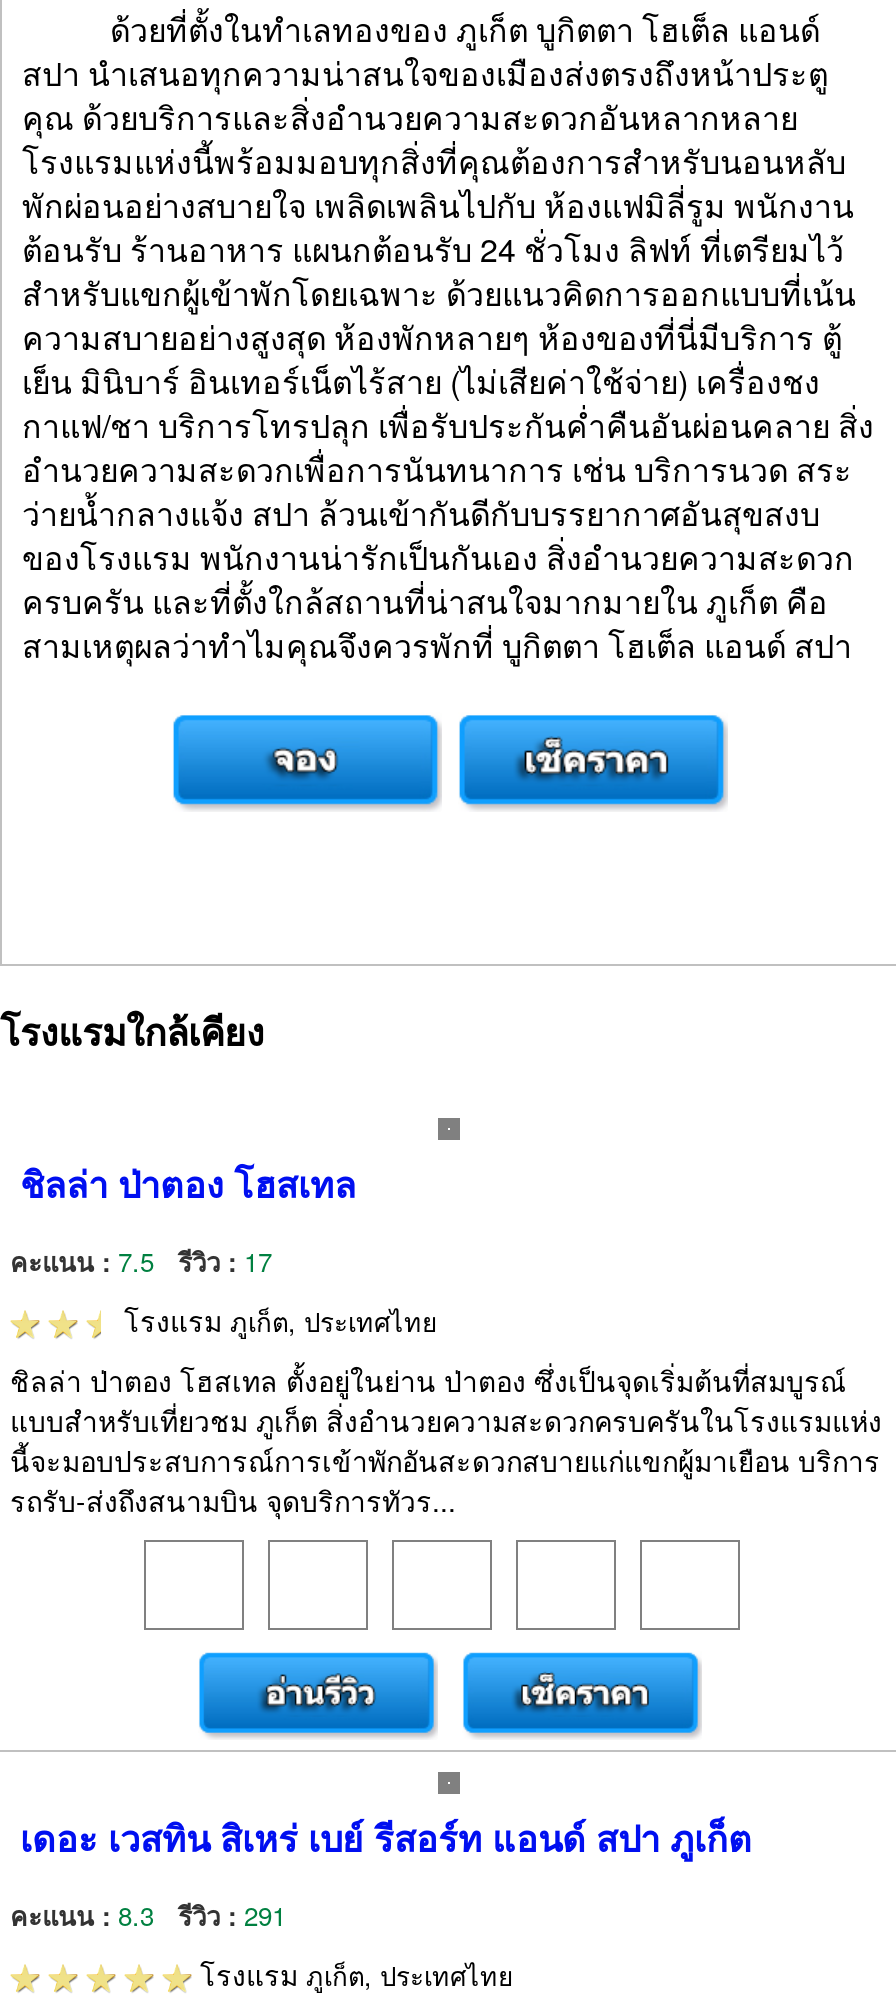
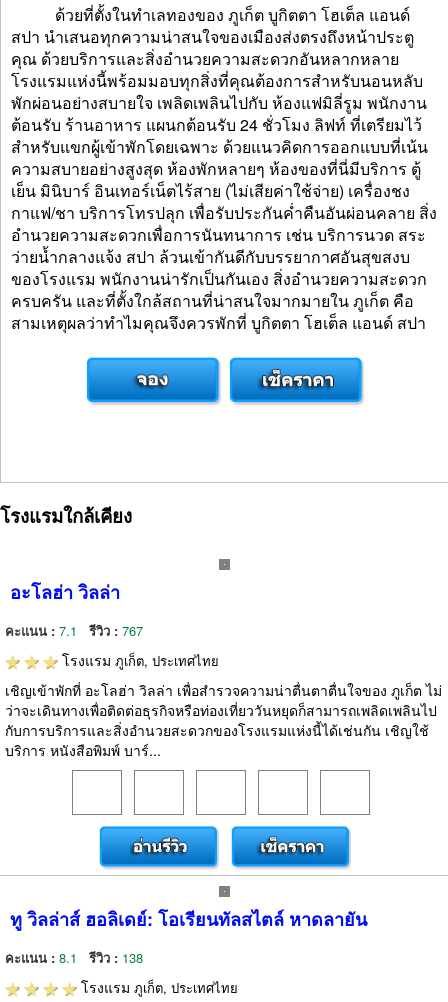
[20,1158,356,1210] ชิลล่า ป่าตอง โฮสเทล -> [10,579,120,605] อะโลฮ่า วิลล่า
[10,1242,272,1280] คะแนน : 7.5 | รีวิว : 17 -> [5,621,143,640] คะแนน : 7.1 | รีวิว : 767
[10,1360,882,1520] ชิลล่า ป่าตอง โฮสเทล ตั้งอยู่ในย่าน ป่าตอง ซึ่งเป็นจุดเริ่มต้นที่สมบูรณ์ | แบบสำหรับเที่ยวชม ภูเก็ต สิ่งอำนวยความสะดวกครบครันในโรงแรมแห่ง | นี้จะมอบประสบการณ์การเข้าพักอันสะดวกสบายแก่แขกผู้มาเยือน บริการ | รถรับ-ส่งถึงสนามบิน จุดบริการทัวร... -> [5,680,442,760] เชิญเข้าพักที่ อะโลฮ่า วิลล่า เพื่อสำรวจความน่าตื่นตาตื่นใจของ ภูเก็ต ไม่ | ว่าจะเดินทางเพื่อติดต่อธุรกิจหรือท่องเที่ยววันหยุดก็สามารถเพลิดเพลินไป | กับการบริการและสิ่งอำนวยสะดวกของโรงแรมแห่งนี้ได้เช่นกัน เชิญใช้ | บริการ หนังสือพิมพ์ บาร์...
[20,1812,752,1864] เดอะ เวสทิน สิเหร่ เบย์ รีสอร์ท แอนด์ สปา ภูเก็ต -> [10,906,367,932] ทู วิลล่าส์ ฮอลิเดย์: โอเรียนทัลสไตล์ หาดลายัน
[10,1896,286,1934] คะแนน : 8.3 | รีวิว : 291 -> [5,948,143,967] คะแนน : 8.1 | รีวิว : 138

